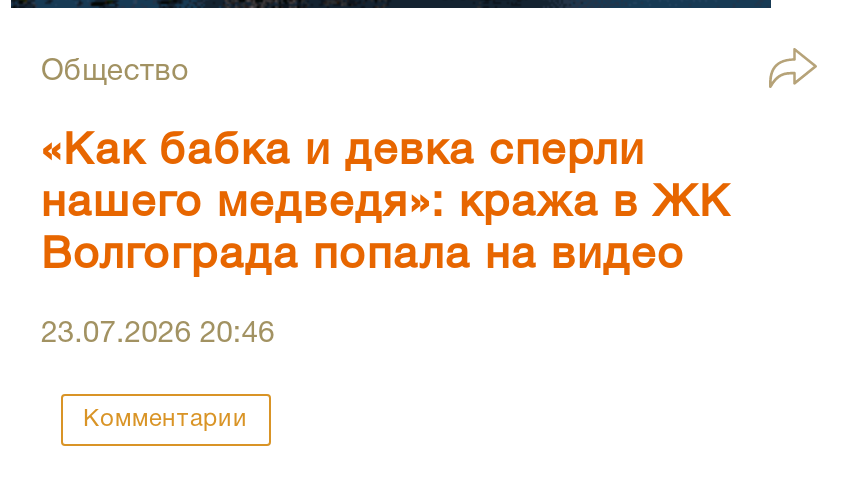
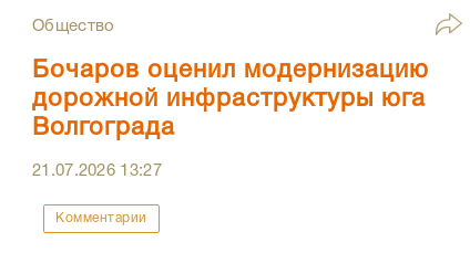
[41,131,731,275] «Как бабка и девка сперли | нашего медведя»: кража в ЖК | Волгограда попала на видео -> [32,59,429,139] Бочаров оценил модернизацию | дорожной инфраструктуры юга | Волгограда
[41,319,275,347] 23.07.2026 20:46 -> [32,163,162,179] 21.07.2026 13:27

